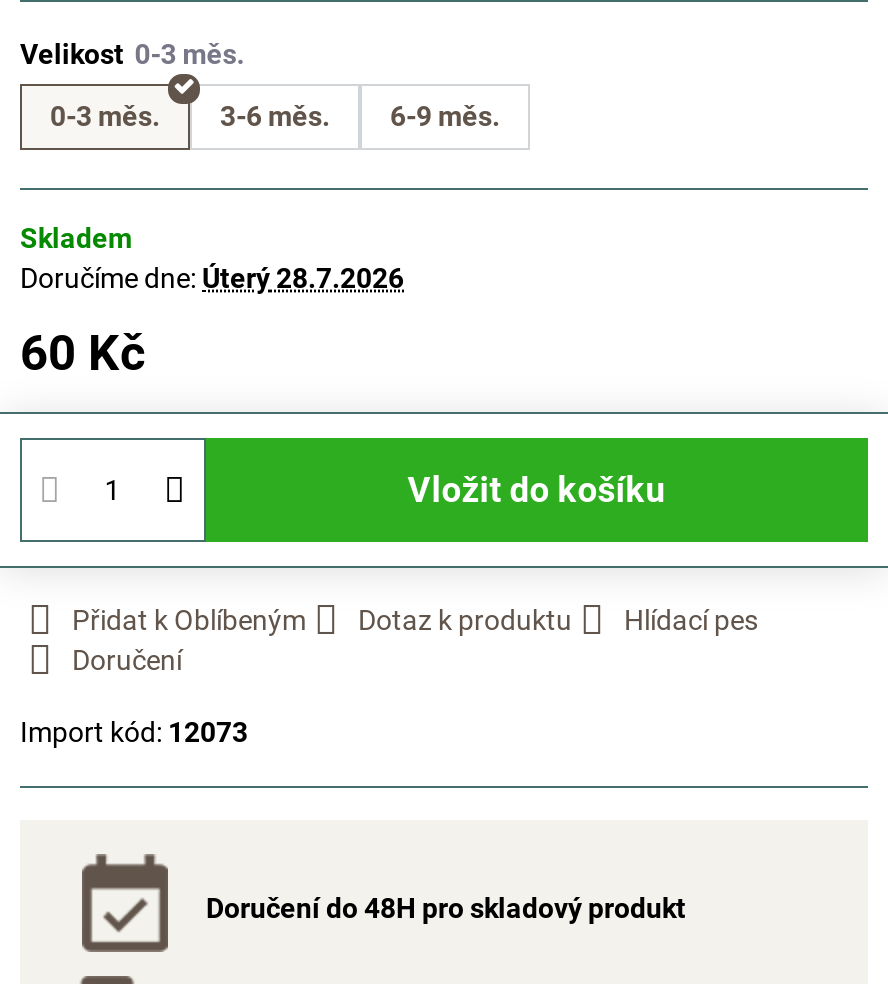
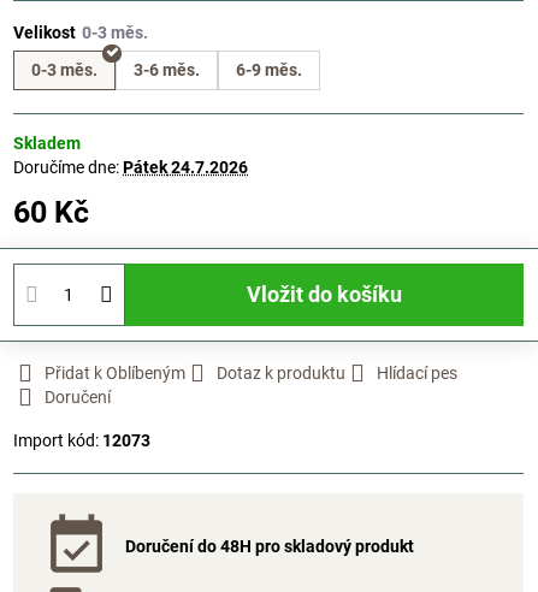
[20,263,404,295] Doručíme dne: Úterý 28.7.2026 -> [13,158,248,177] Doručíme dne: Pátek 24.7.2026

